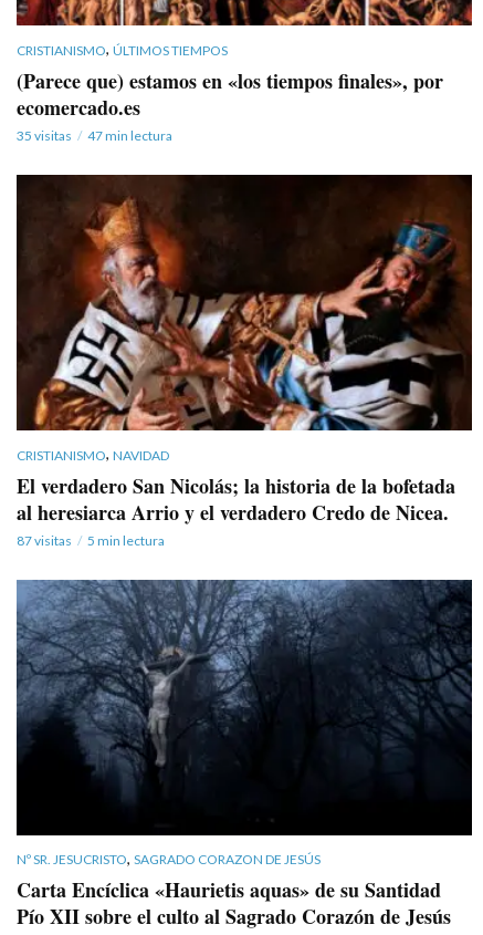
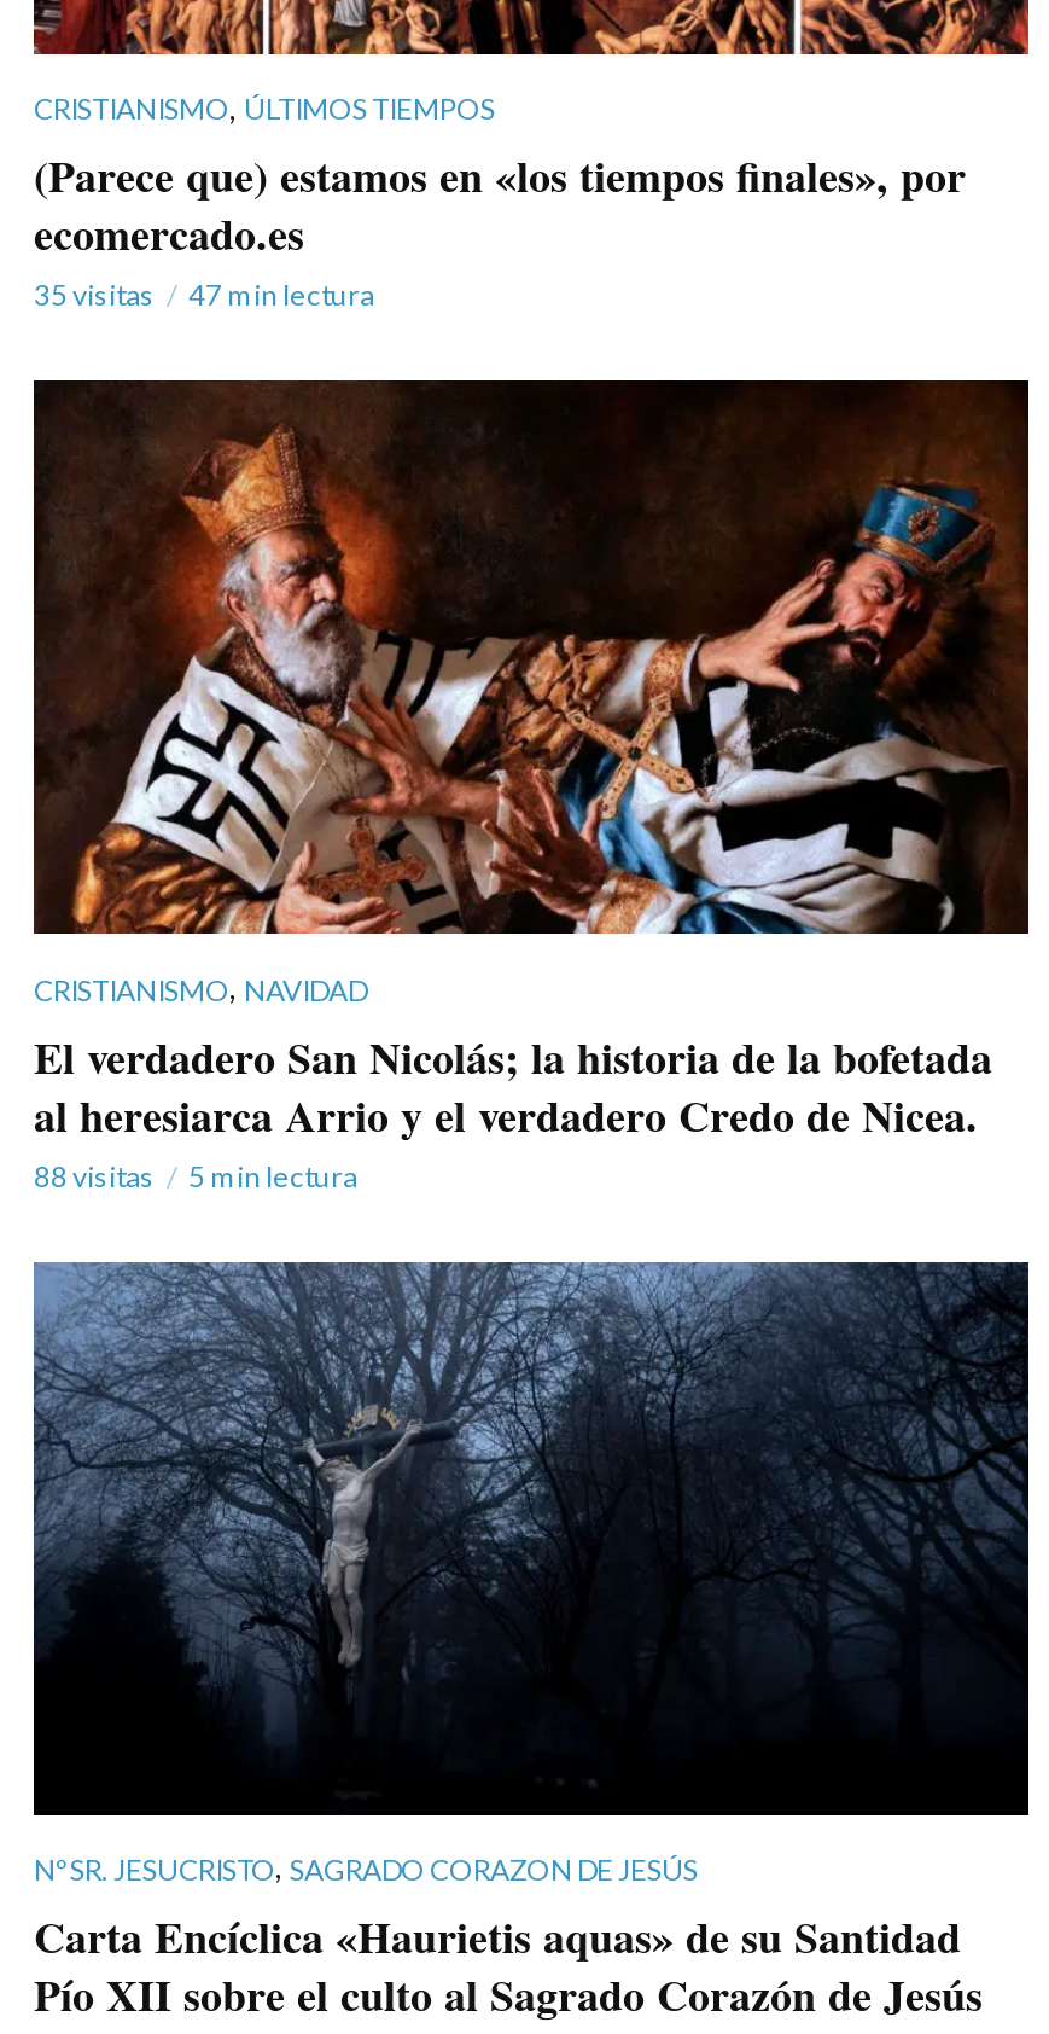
[17,532,165,548] 87 visitas 5 min lectura -> [34,1157,357,1193] 88 visitas 5 min lectura

